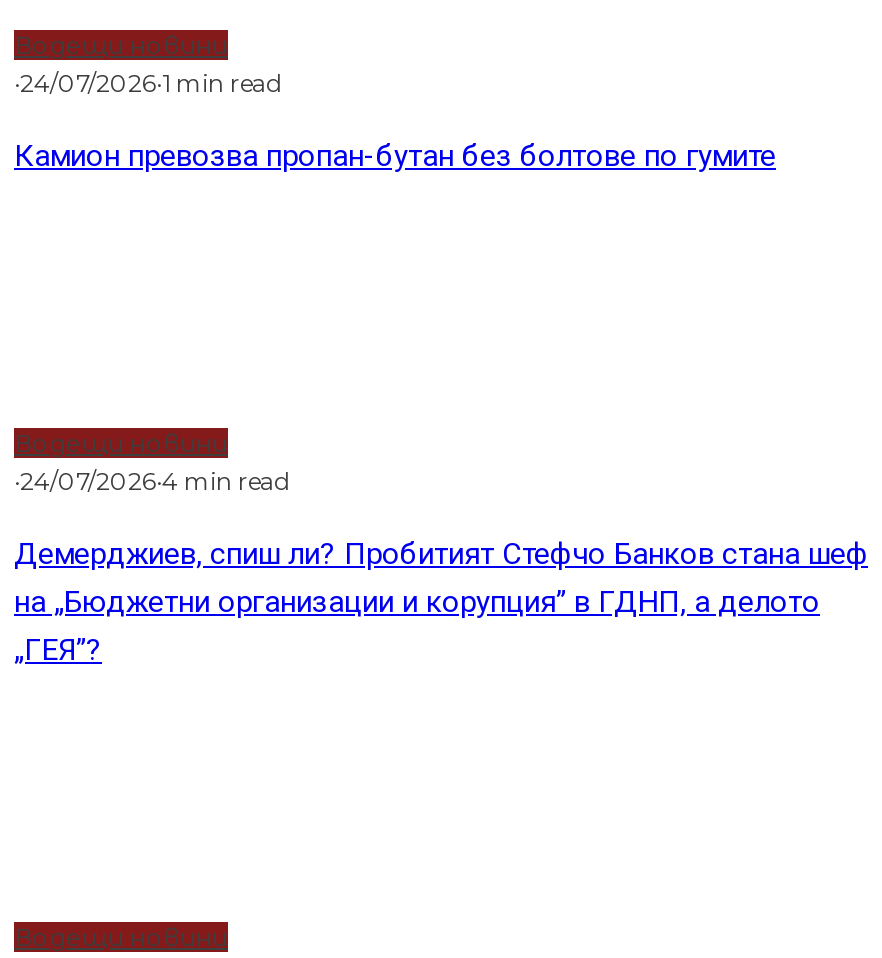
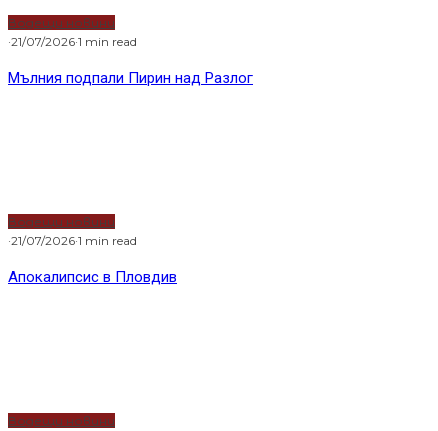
[14,68,280,98] ·24/07/2026·1 min read -> [8,34,137,49] ·21/07/2026·1 min read
[14,138,776,174] Камион превозва пропан-бутан без болтове по гумите -> [8,69,253,87] Мълния подпали Пирин над Разлог
[14,466,288,496] ·24/07/2026·4 min read -> [8,233,137,248] ·21/07/2026·1 min read
[14,536,868,668] Демерджиев, спиш ли? Пробитият Стефчо Банков стана шеф | на „Бюджетни организации и корупция” в ГДНП, а делото | „ГЕЯ”? -> [8,268,177,286] Апокалипсис в Пловдив

